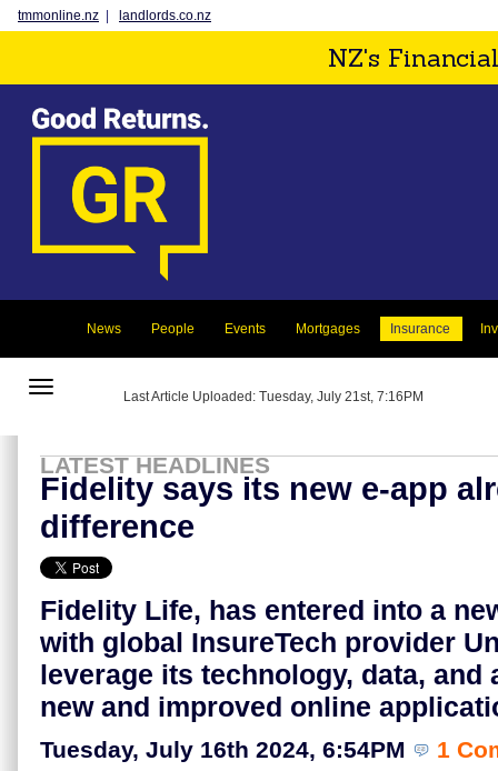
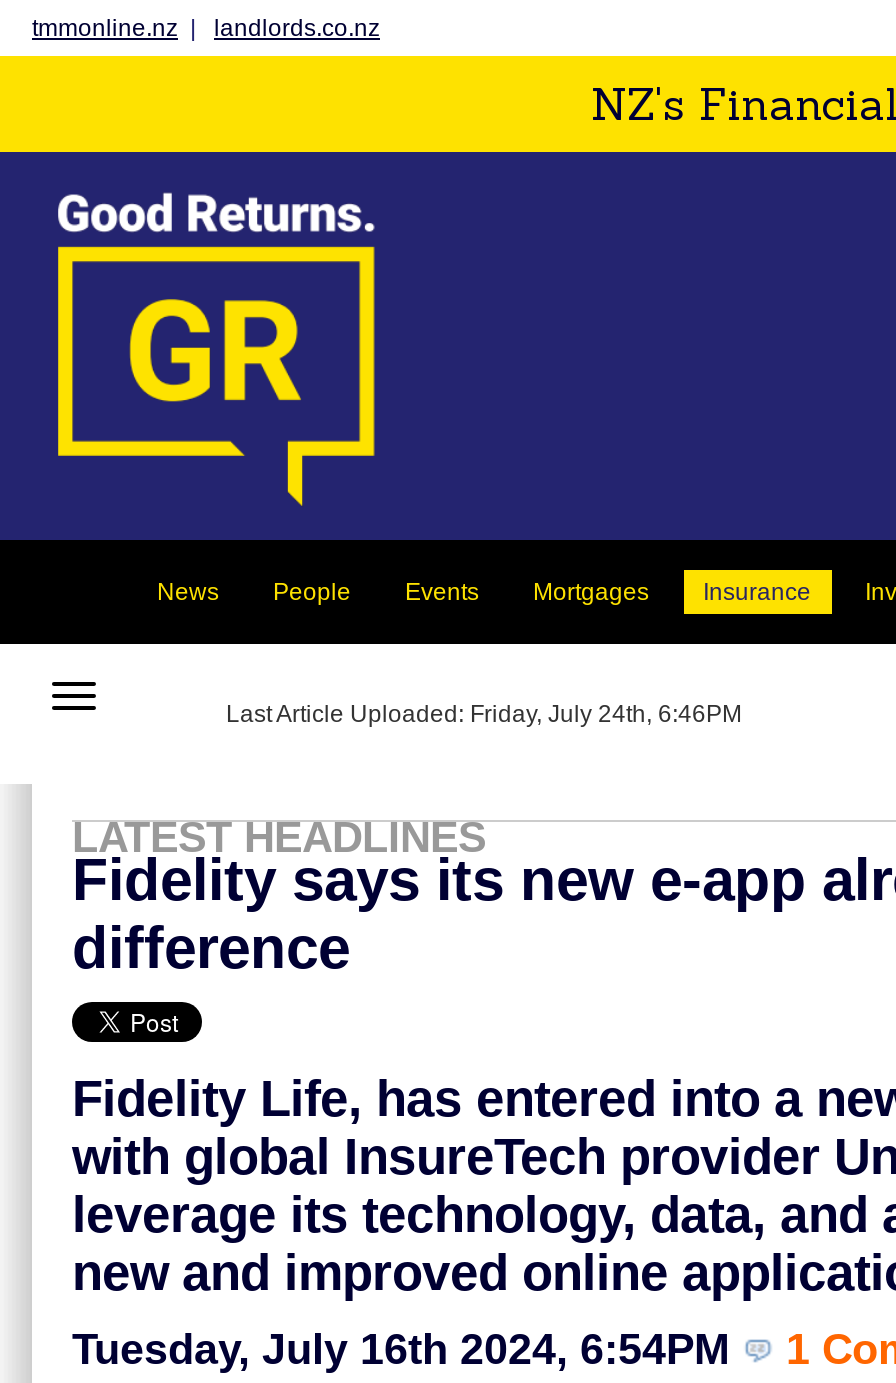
[123,389,424,404] Last Article Uploaded: Tuesday, July 21st, 7:16PM -> [226,700,742,728] Last Article Uploaded: Friday, July 24th, 6:46PM

